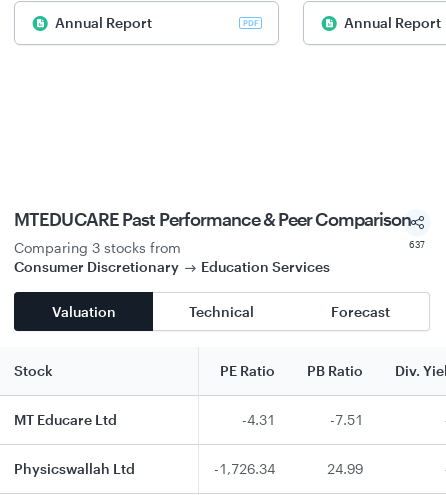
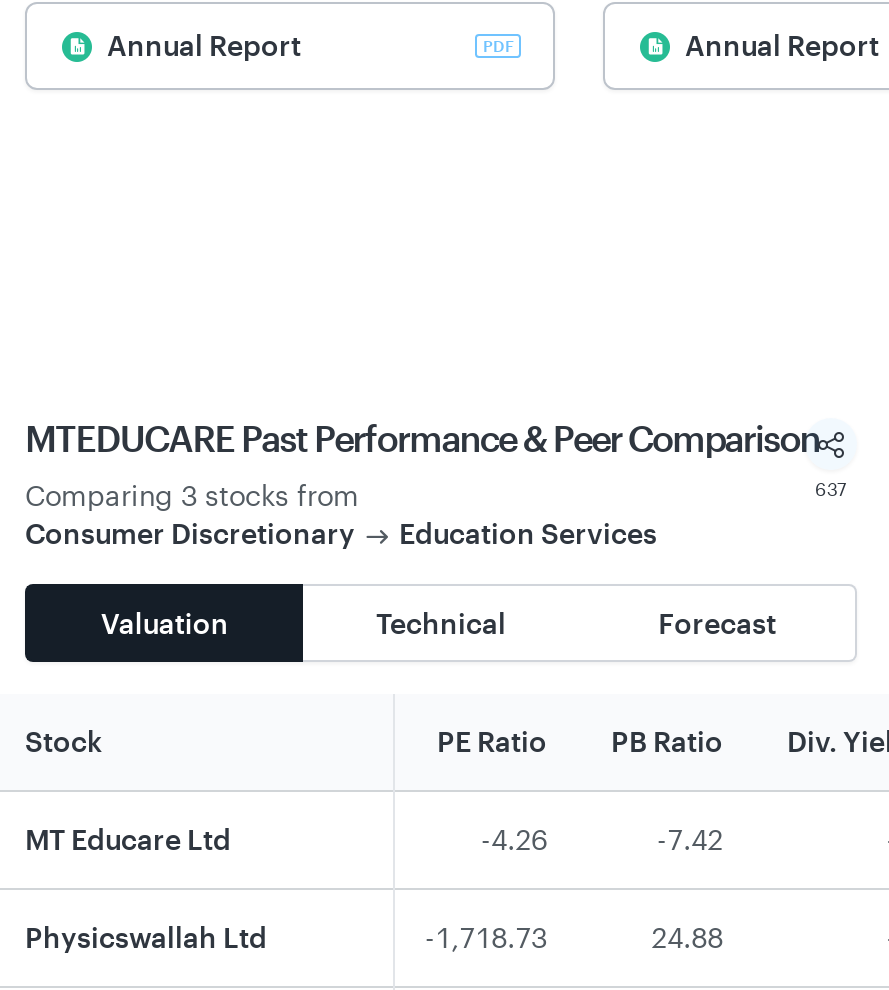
[242,411,275,428] -4.31 -> [481,823,547,857] -4.26
[330,411,363,428] -7.51 -> [657,823,723,857] -7.42
[214,460,275,477] -1,726.34 -> [425,921,547,955] -1,718.73
[327,460,363,477] 24.99 -> [651,921,723,955] 24.88

